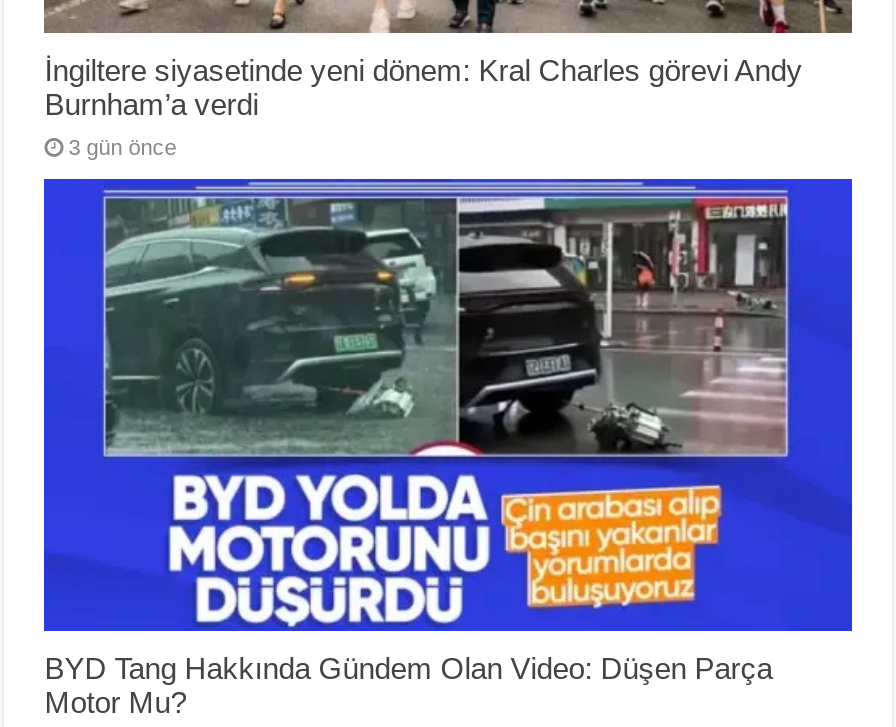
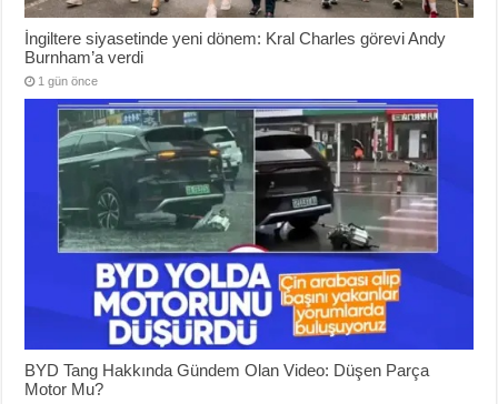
[68,134,176,158] 3 gün önce -> [38,75,98,88] 1 gün önce

